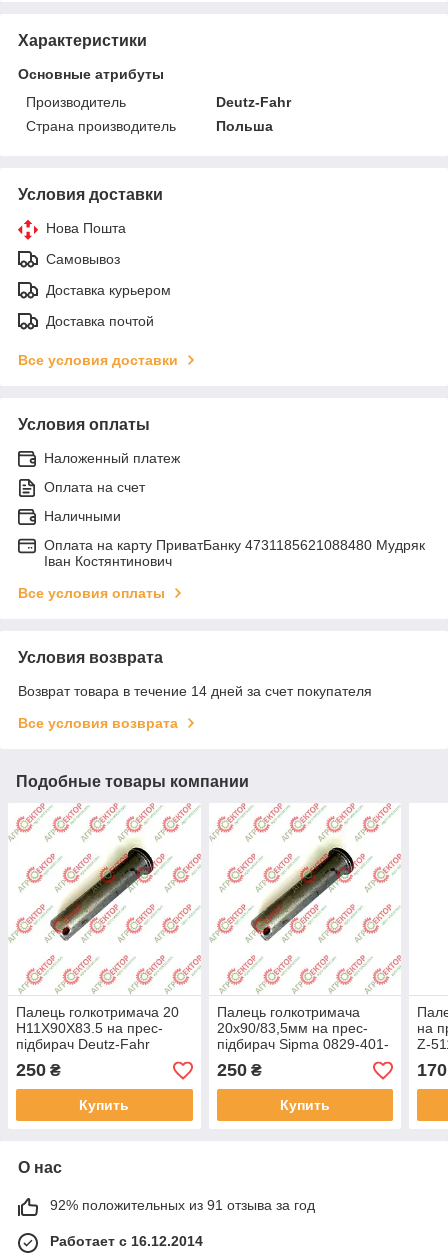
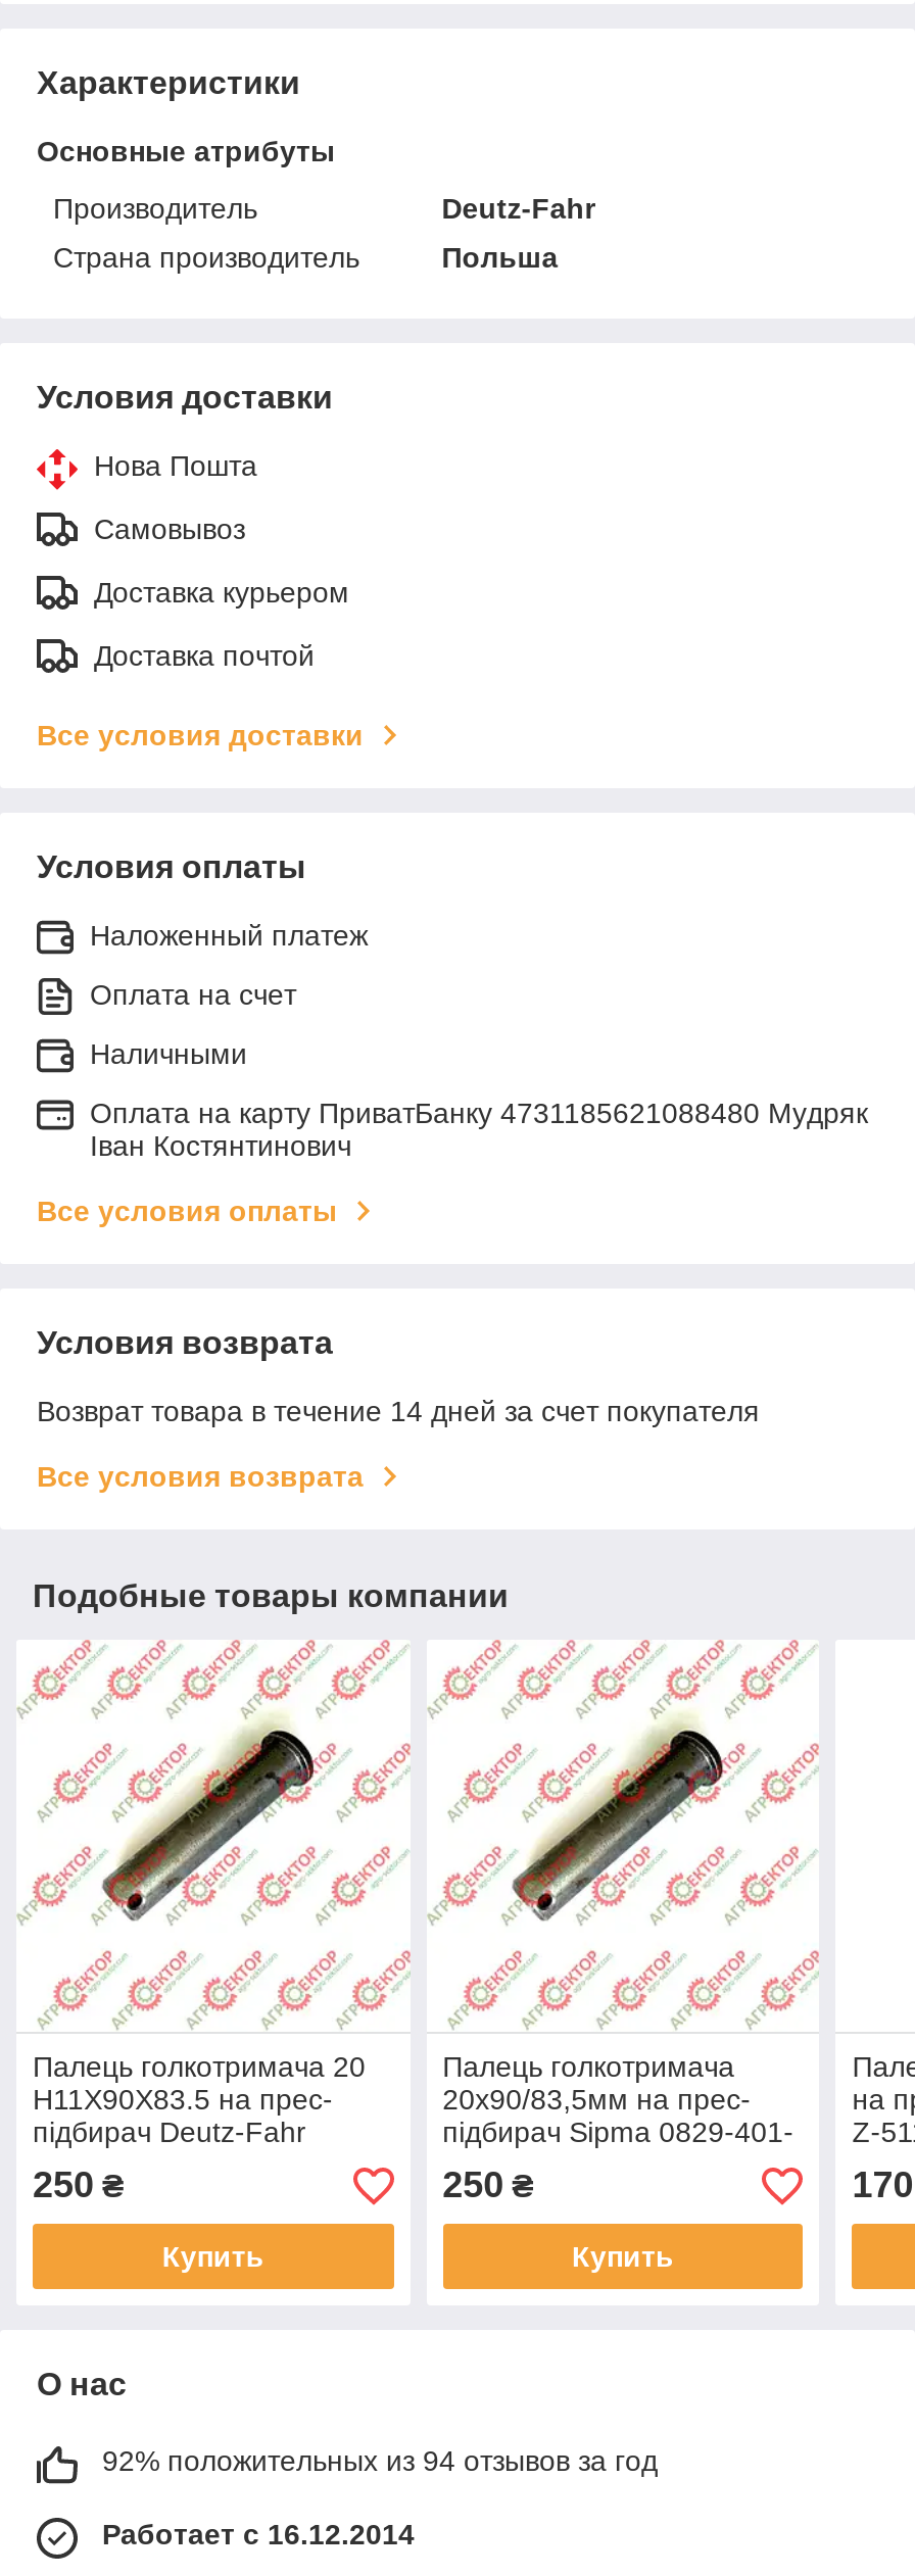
[50,1197,315,1213] 92% положительных из 91 отзыва за год -> [102,2445,658,2478] 92% положительных из 94 отзывов за год

